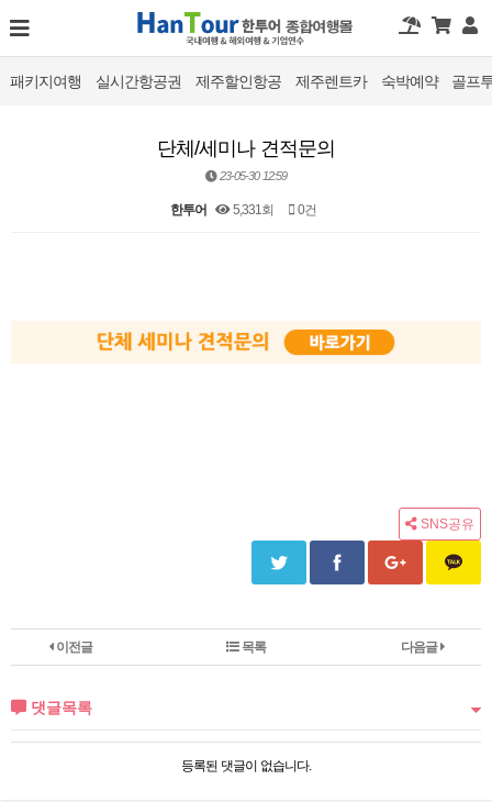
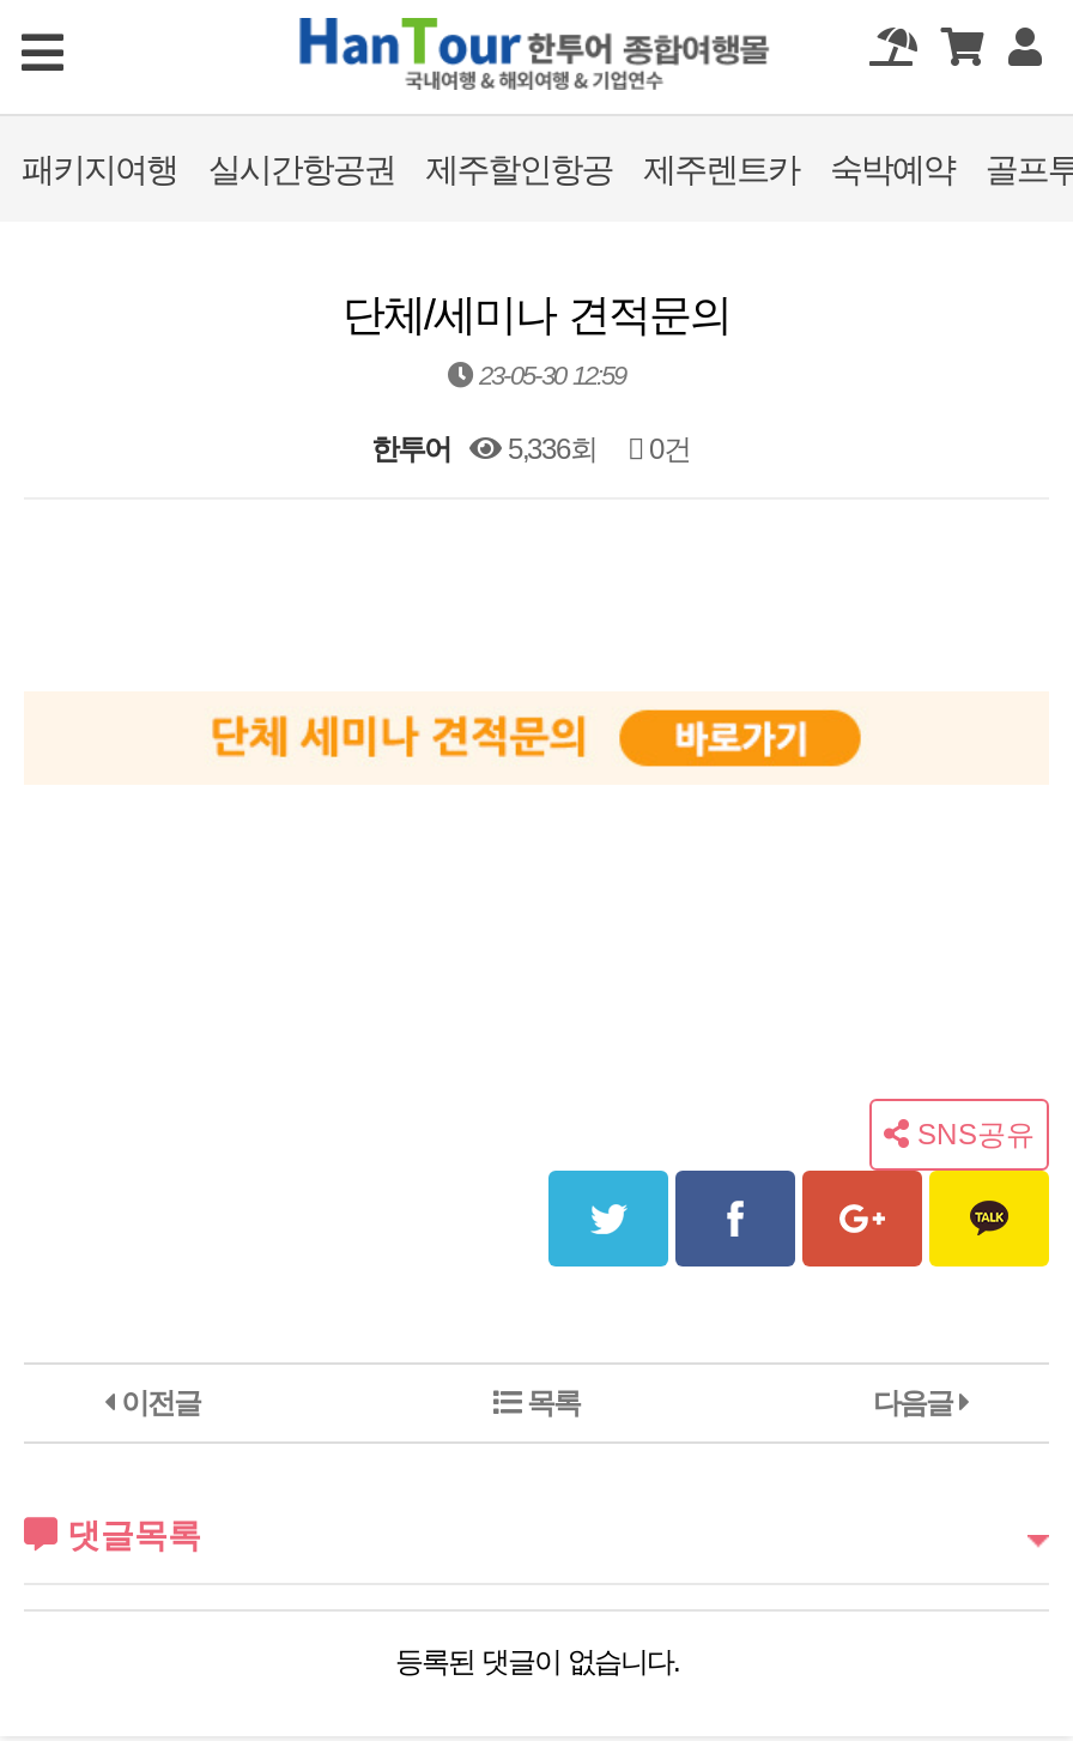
[230,202,273,218] 5,331회 -> [501,433,596,466] 5,336회

